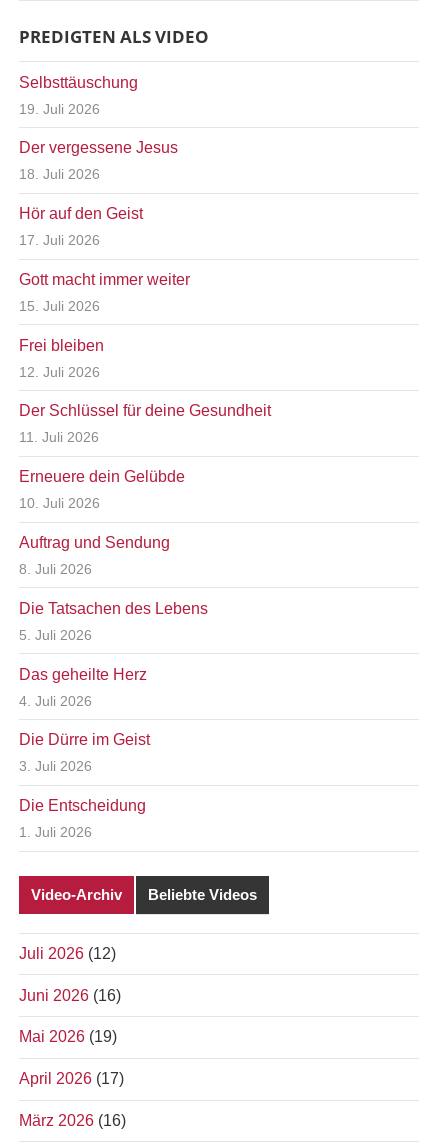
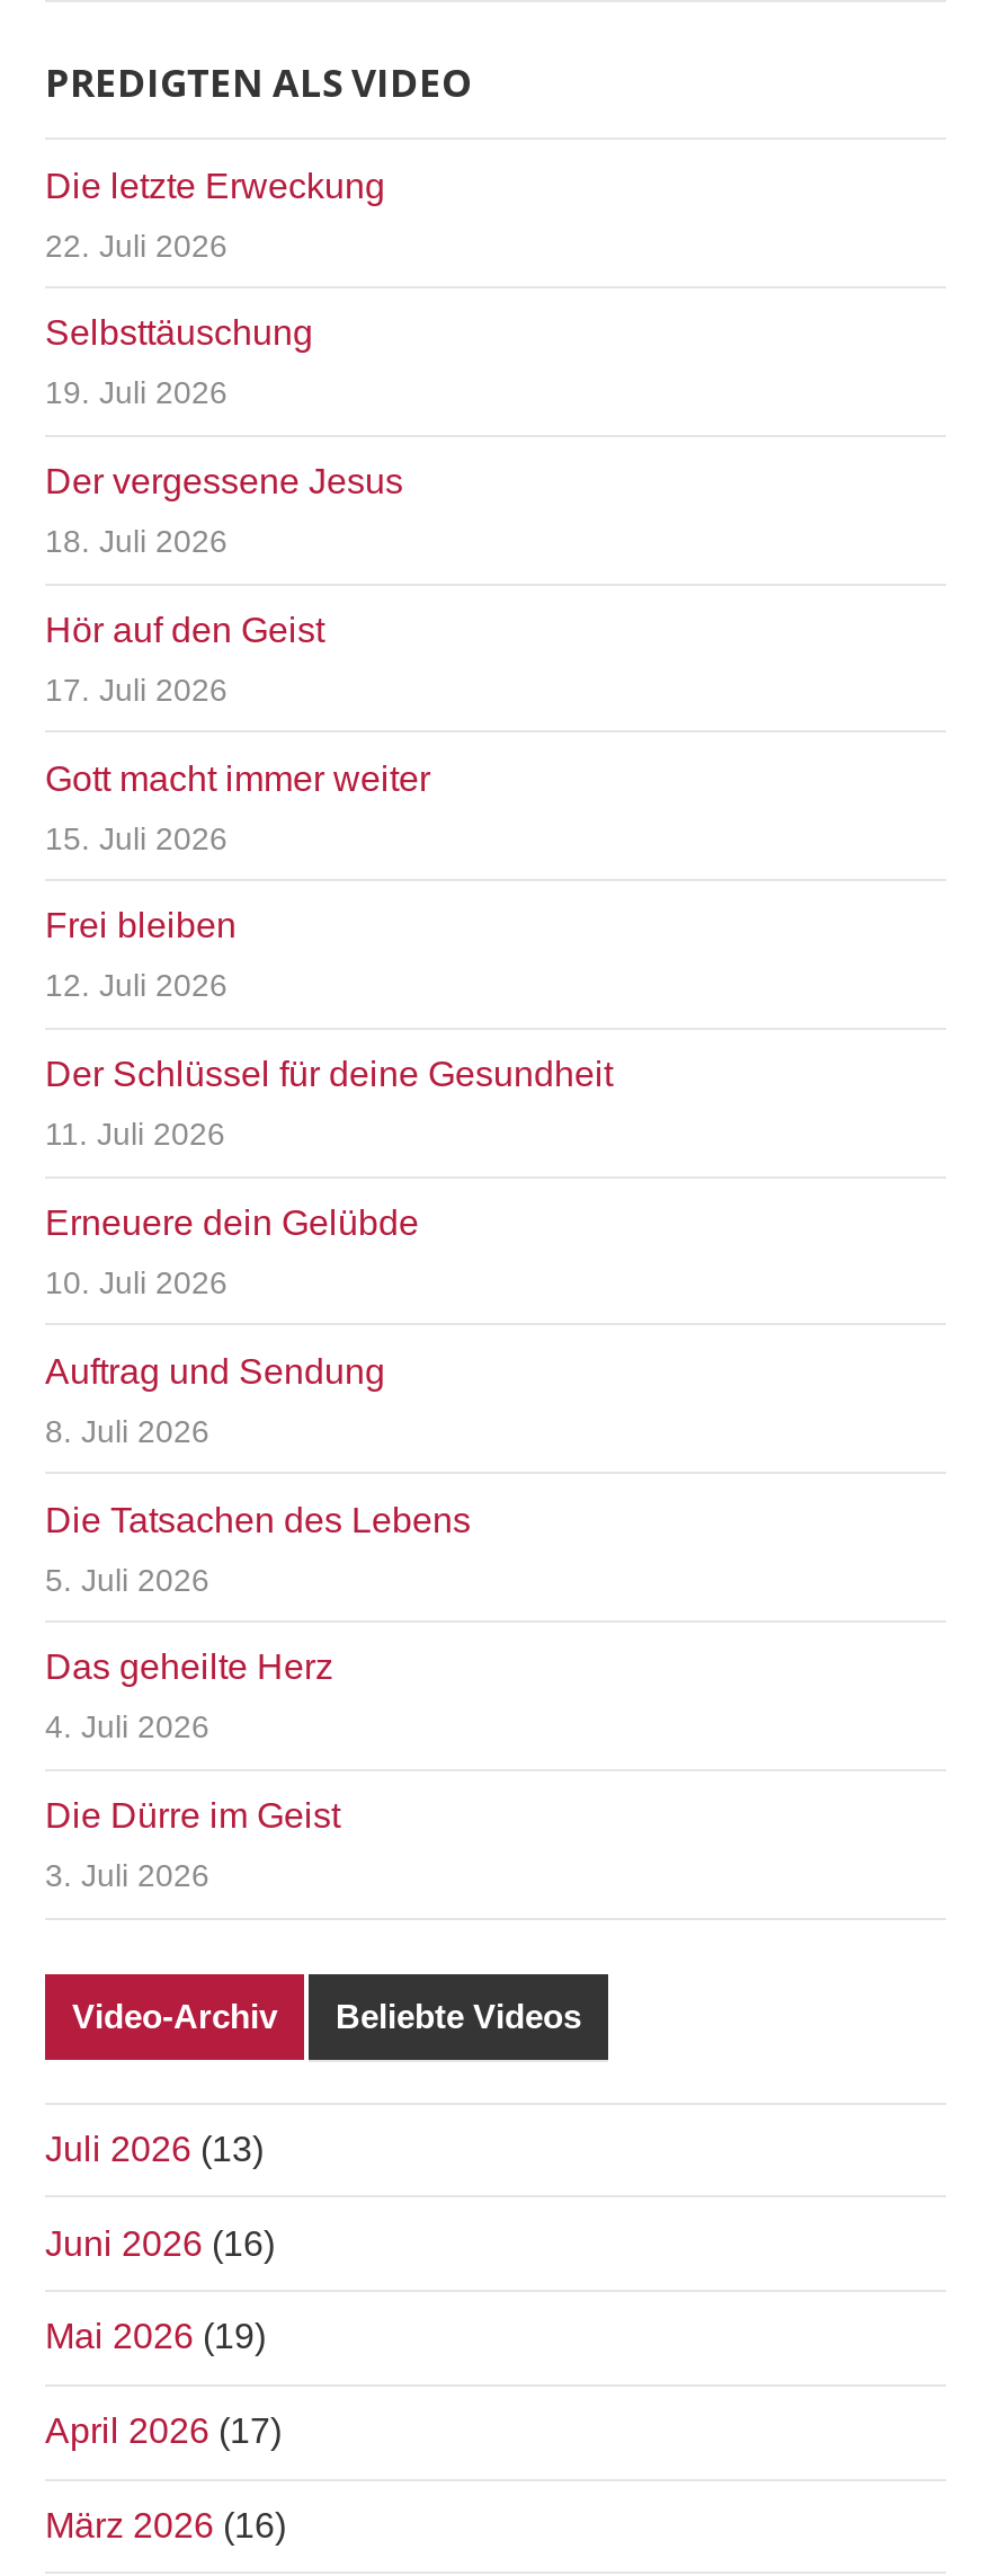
none -> [45,166,385,263] Die letzte Erweckung | 22. Juli 2026
moved [19,73,271,774] -> [45,314,613,1893]: Selbsttäuschung | 19. Juli 2026 | Der vergessene Jesus | ... | Die Dürre im Geist | 3. Juli 2026
[19,797,146,840] Die Entscheidung | 1. Juli 2026 -> none
[19,945,116,962] Juli 2026 (12) -> [45,2130,264,2168] Juli 2026 (13)

